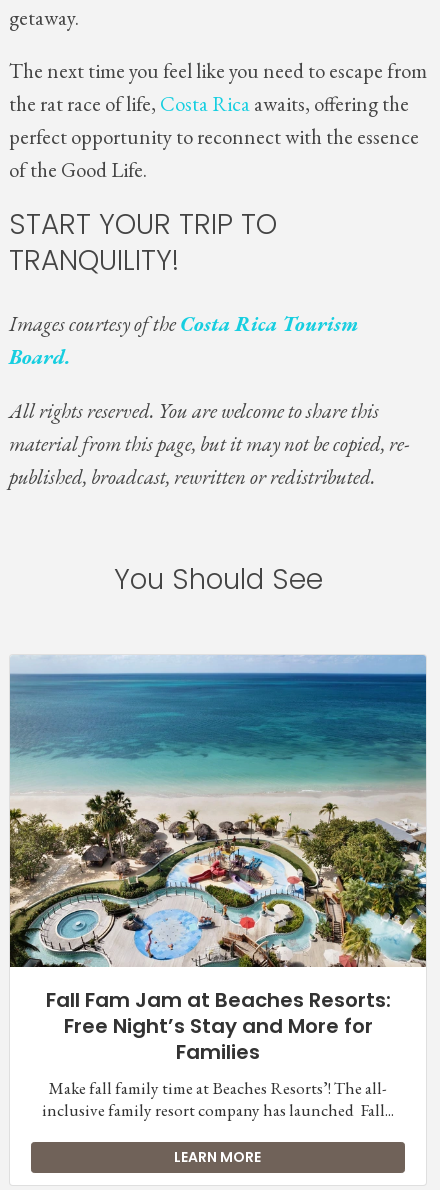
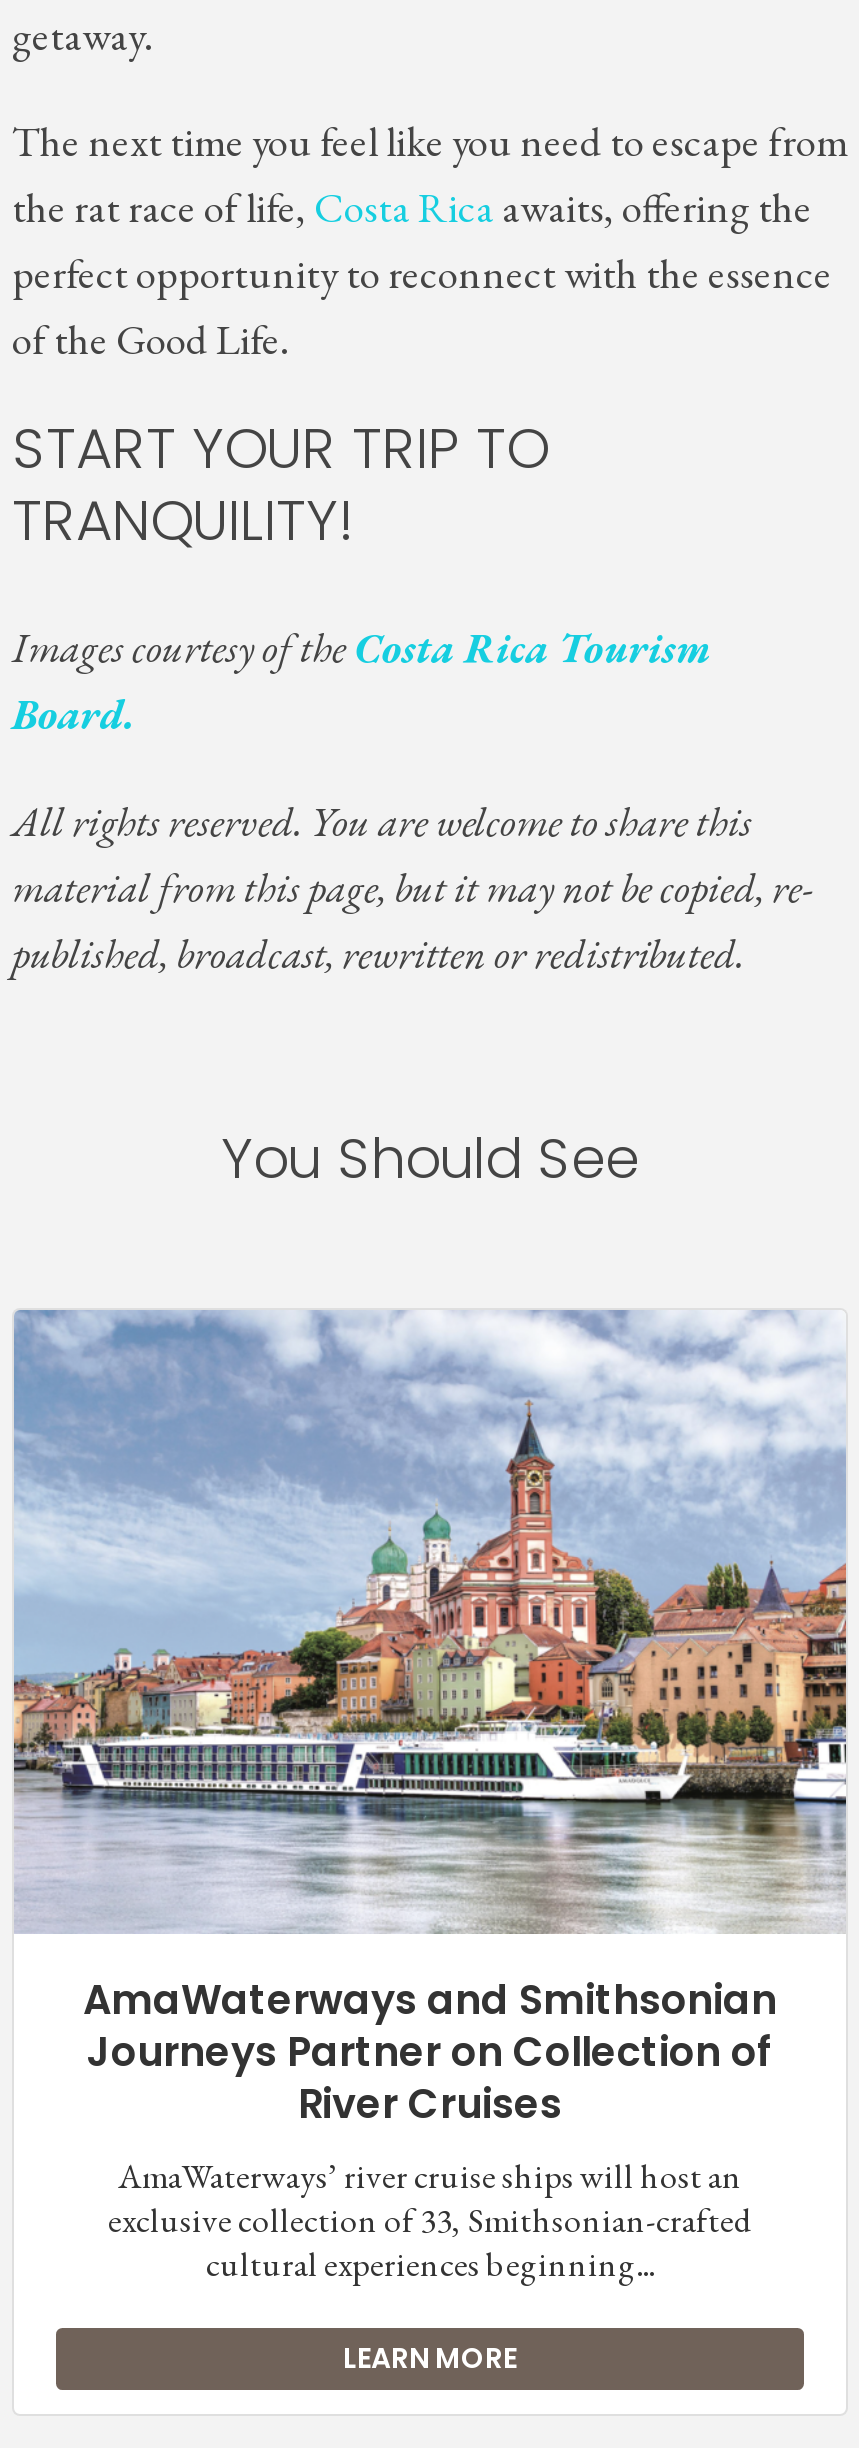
[9,655,427,1121] [image] | Fall Fam Jam at Beaches Resorts: | Free Night’s Stay and More for | Families | Make fall family time at Beaches Resorts’! The all- | inclusive family resort company has launched Fall... -> [12,1310,848,2286] [image] | AmaWaterways and Smithsonian | Journeys Partner on Collection of | River Cruises | AmaWaterways’ river cruise ships will host an | exclusive collection of 33, Smithsonian-crafted | cultural experiences beginning...

